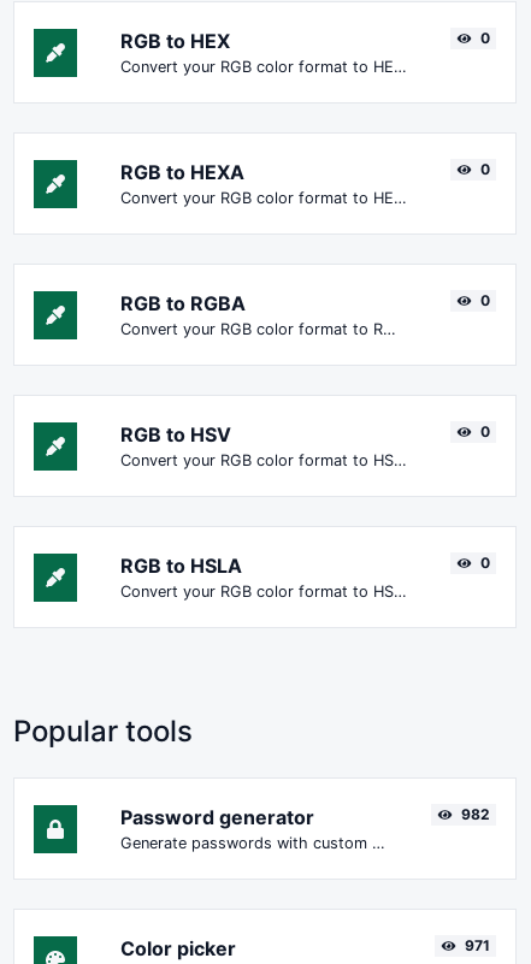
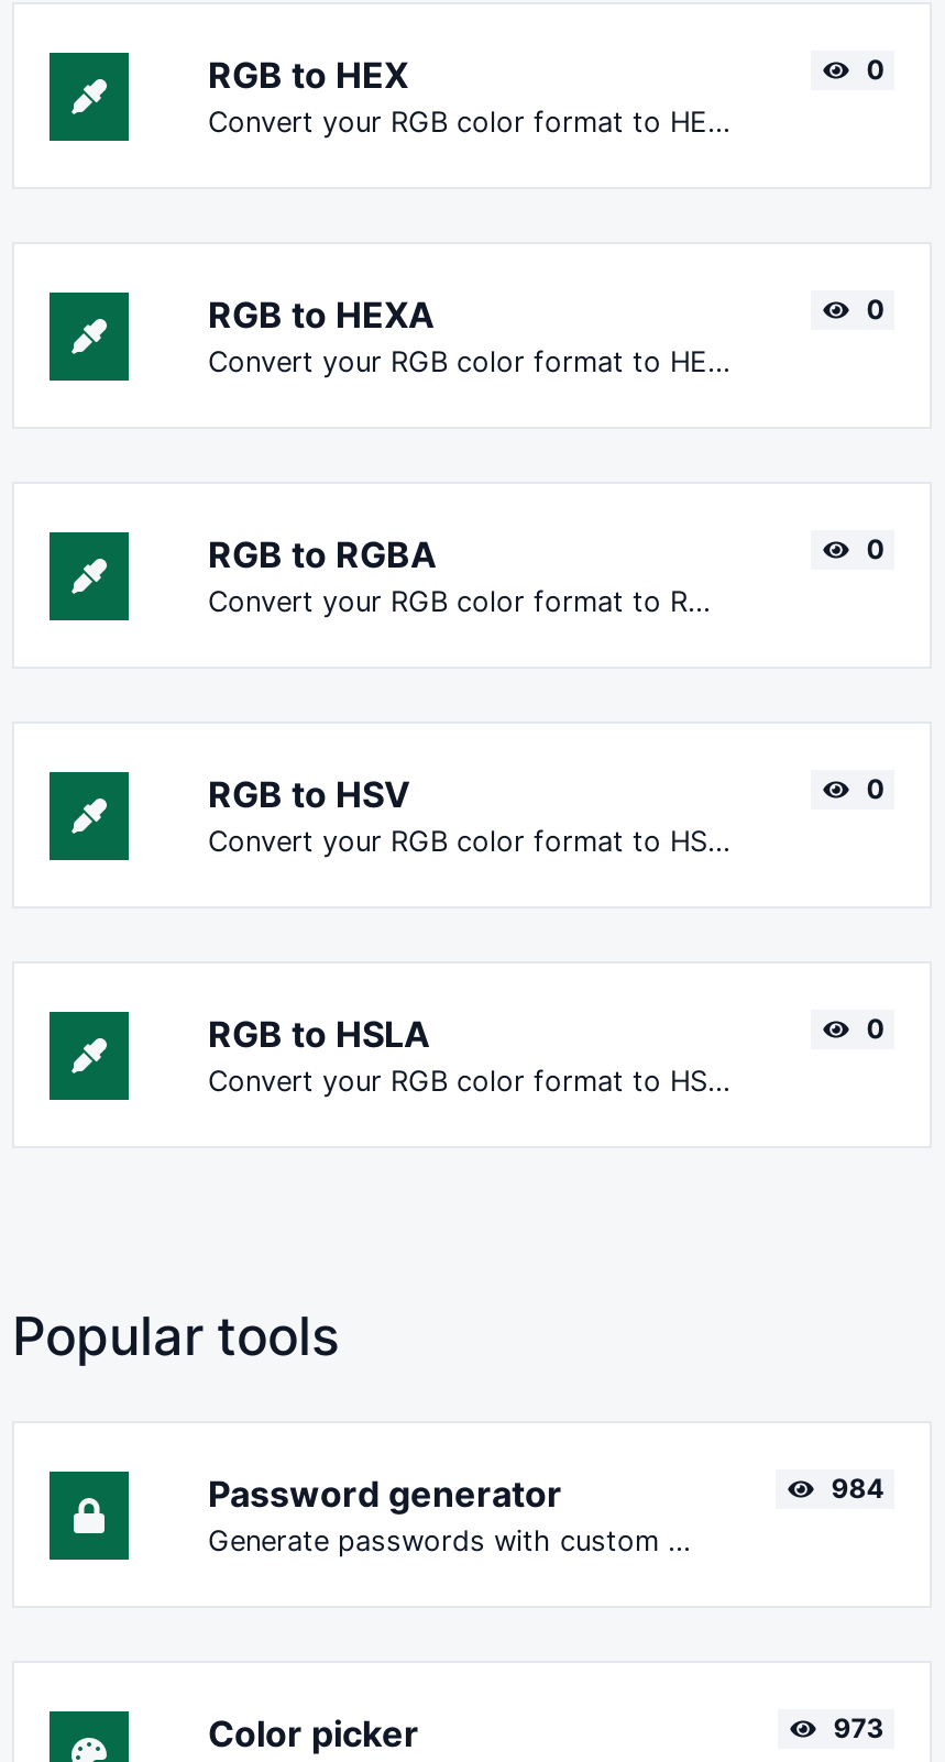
[458,805,490,823] 982 -> [824,1472,884,1505] 984
[461,936,490,954] 971 -> [827,1712,884,1745] 973

